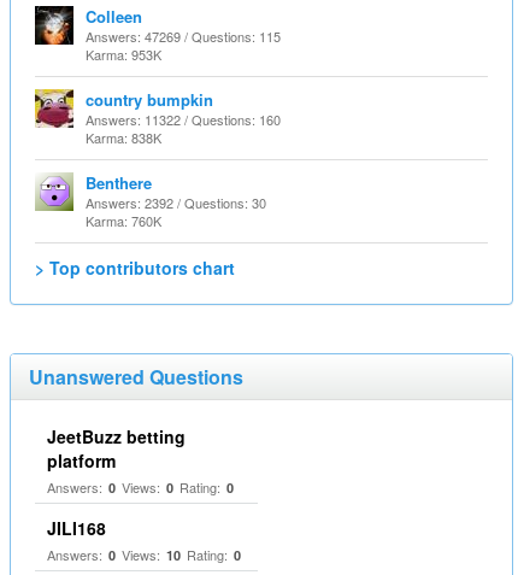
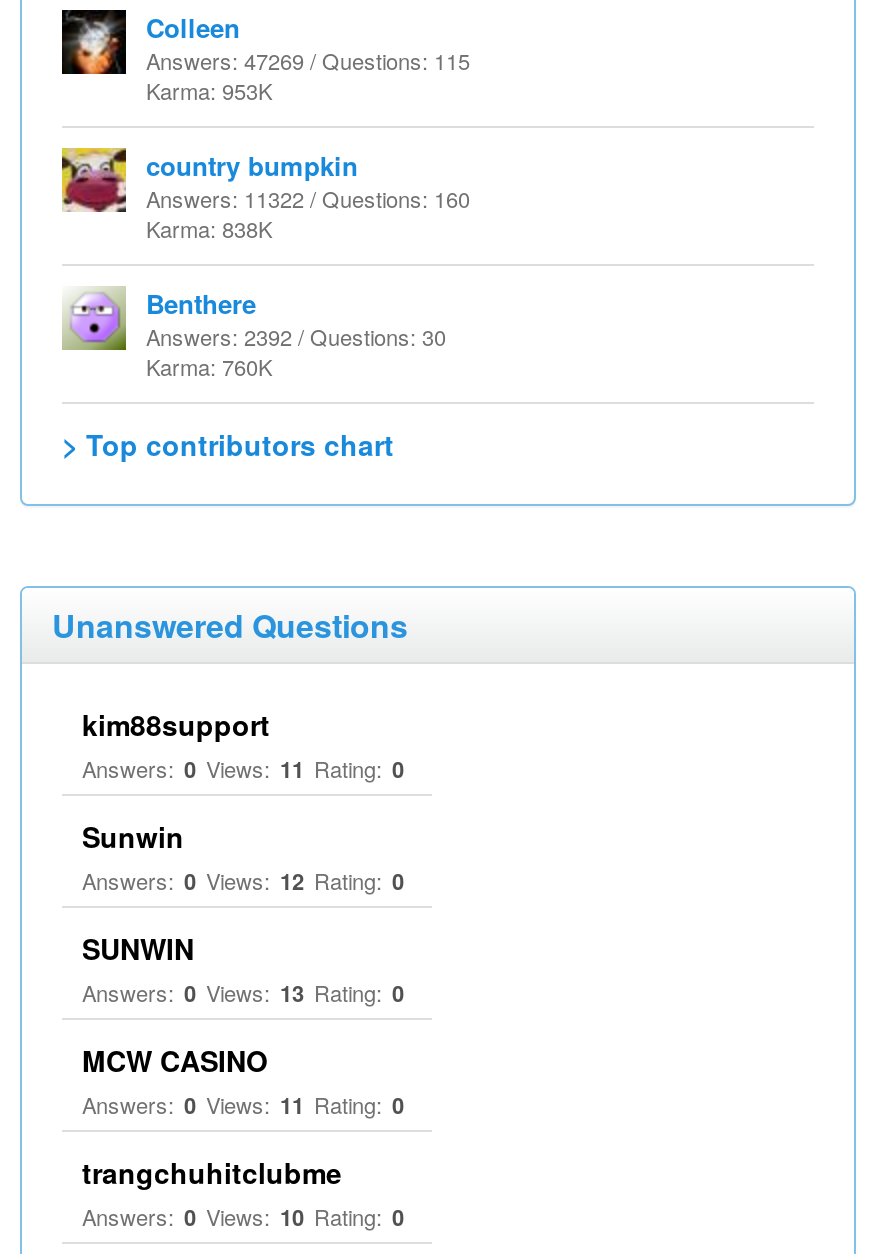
[47,424,234,540] JeetBuzz betting | platform | Answers: 0 Views: 0 Rating: 0 | JILI168 -> [82,704,404,1192] kim88support | Answers: 0 Views: 11 Rating: 0 | Sunwin | Answers: 0 Views: 12 Rating: 0 | SUNWIN | Answers: 0 Views: 13 Rating: 0 | MCW CASINO | Answers: 0 Views: 11 Rating: 0 | trangchuhitclubme

